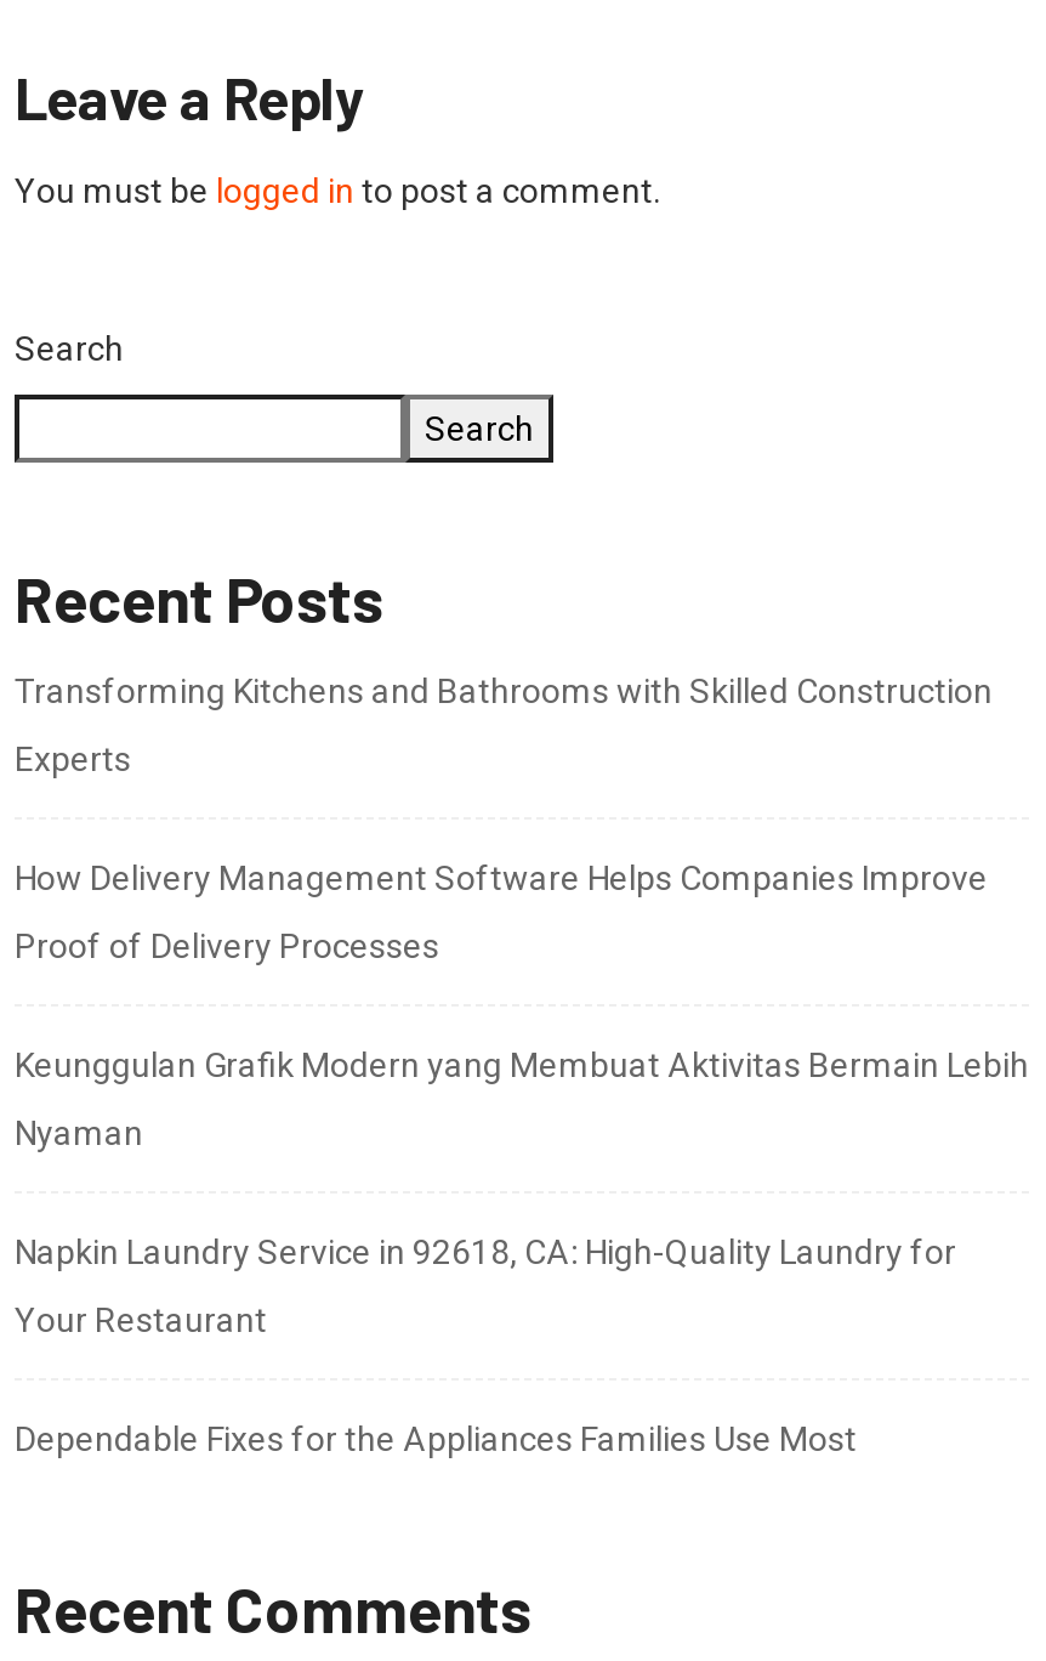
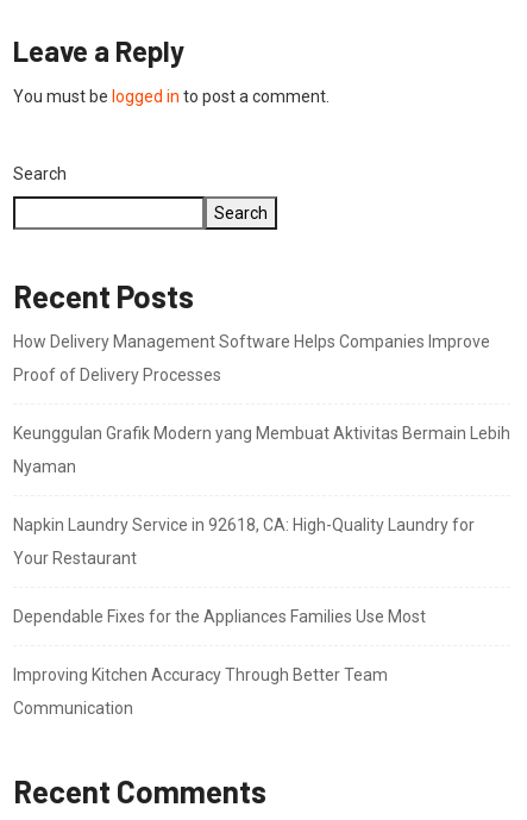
[15,670,993,777] Transforming Kitchens and Bathrooms with Skilled Construction | Experts -> none
moved [15,857,1029,1457] -> [13,333,510,626]: How Delivery Management Software Helps Companies Improve | Proof of Delivery Processes | Keunggulan Grafik Modern yang Membuat Aktivitas Bermain Lebih | Nyaman | Napkin Laundry Service in 92618, CA: High-Quality Laundry for | Your Restaurant | Dependable Fixes for the Appliances Families Use Most
none -> [13,666,388,718] Improving Kitchen Accuracy Through Better Team | Communication

